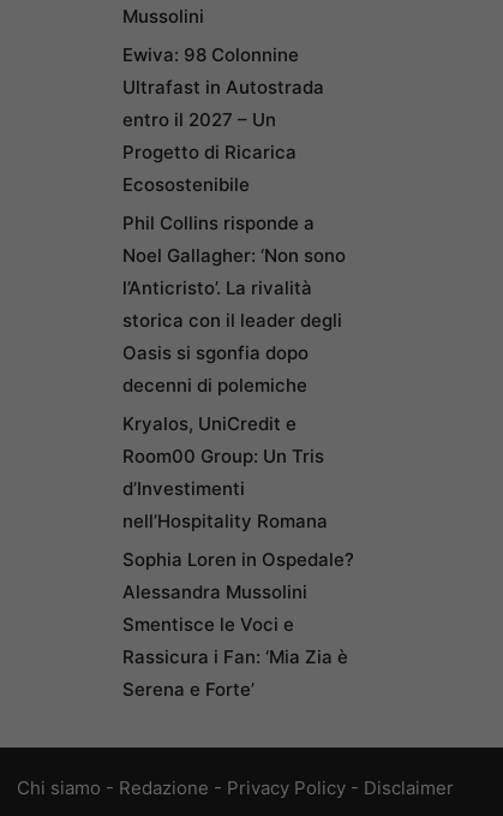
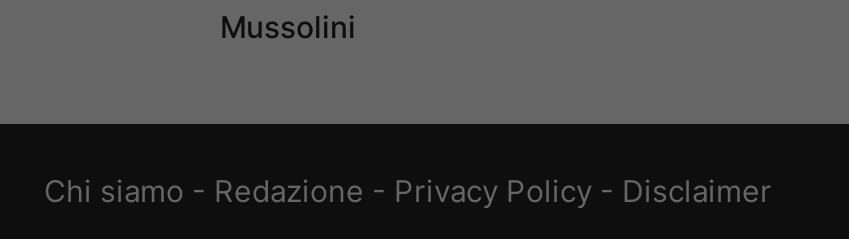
[122,44,354,701] Ewiva: 98 Colonnine | Ultrafast in Autostrada | entro il 2027 – Un | Progetto di Ricarica | Ecosostenibile | Phil Collins risponde a | Noel Gallagher: ‘Non sono | l’Anticristo’. La rivalità | storica con il leader degli | Oasis si sgonfia dopo | decenni di polemiche | Kryalos, UniCredit e | Room00 Group: Un Tris | d’Investimenti | nell’Hospitality Romana | Sophia Loren in Ospedale? | Alessandra Mussolini | Smentisce le Voci e | Rassicura i Fan: ‘Mia Zia è | Serena e Forte’ -> none

